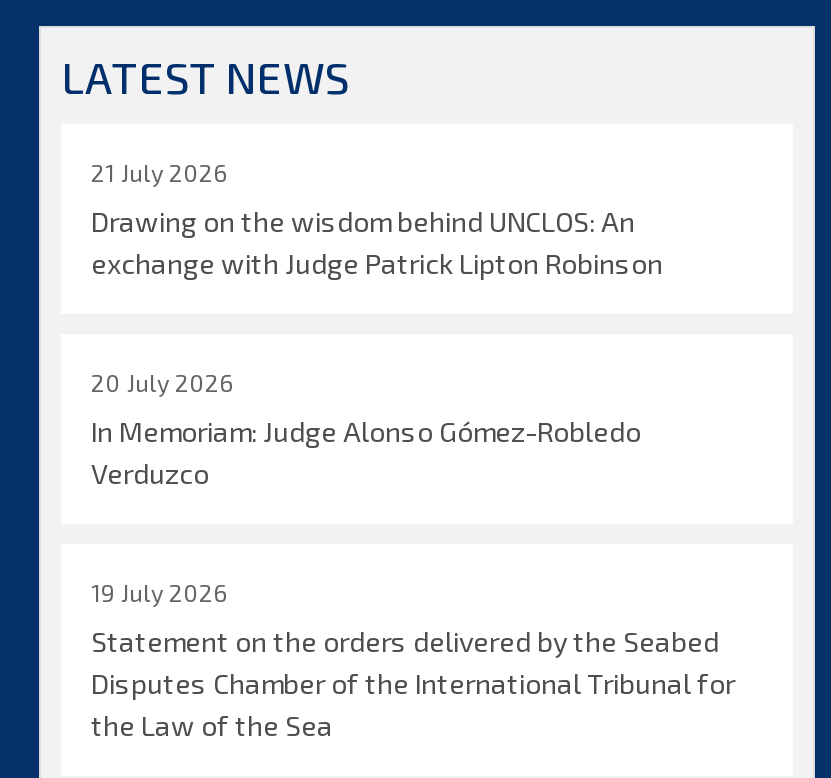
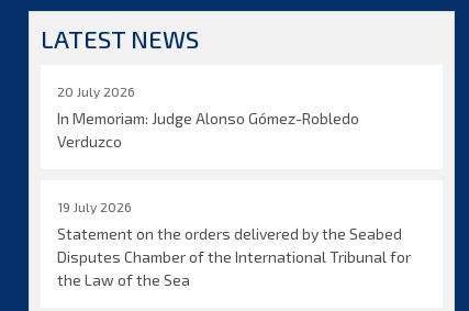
[91,158,663,280] 21 July 2026 | Drawing on the wisdom behind UNCLOS: An | exchange with Judge Patrick Lipton Robinson -> none

